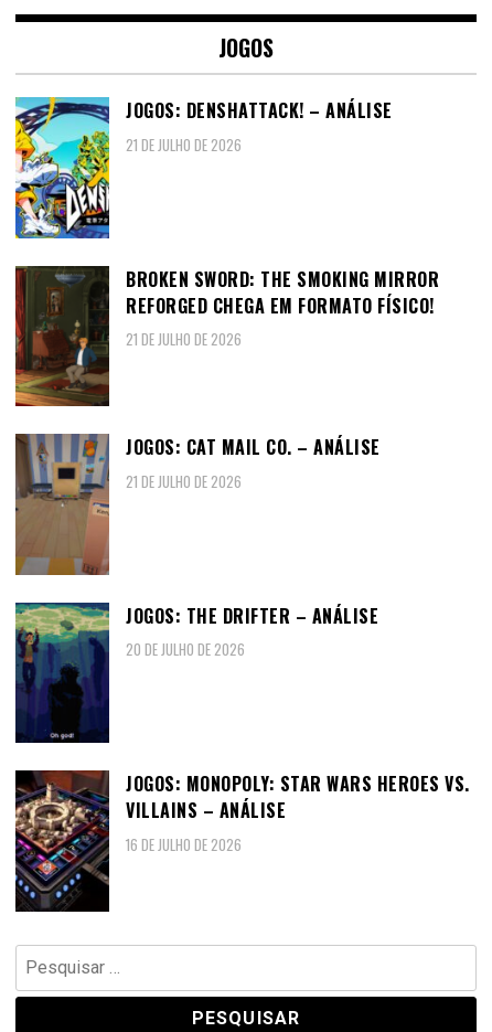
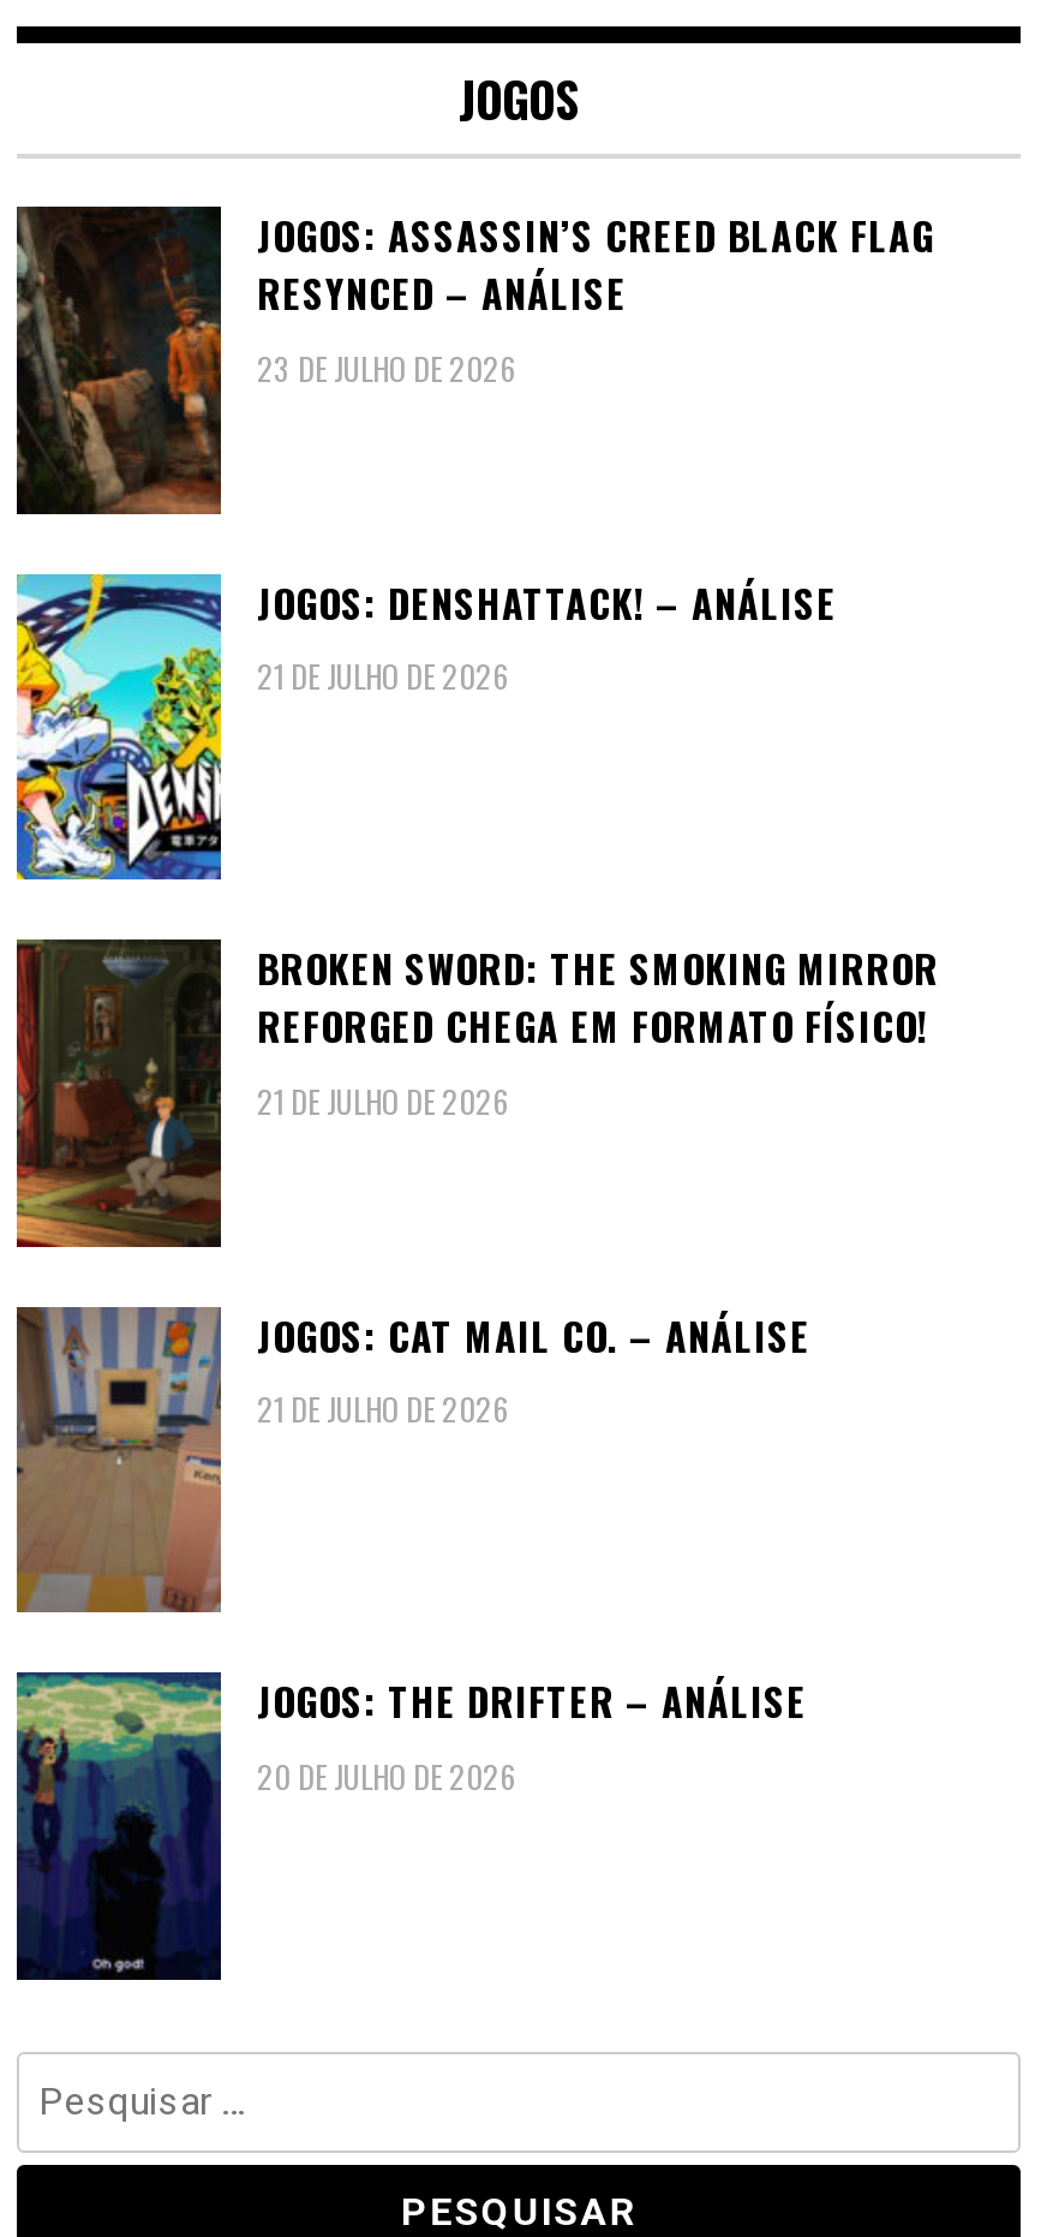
none -> [14,204,934,517] [image] | JOGOS: ASSASSIN’S CREED BLACK FLAG | RESYNCED – ANÁLISE | 23 DE JULHO DE 2026
moved [13,96,439,660] -> [12,572,939,1799]: [image] | JOGOS: DENSHATTACK! – ANÁLISE | 21 DE JULHO DE 2026 | ... | JOGOS: THE DRIFTER – ANÁLISE | 20 DE JULHO DE 2026
moved [13,602,111,744] -> [12,1670,226,1980]: [image]
[14,769,469,908] [image] | JOGOS: MONOPOLY: STAR WARS HEROES VS. | VILLAINS – ANÁLISE | 16 DE JULHO DE 2026 -> none

